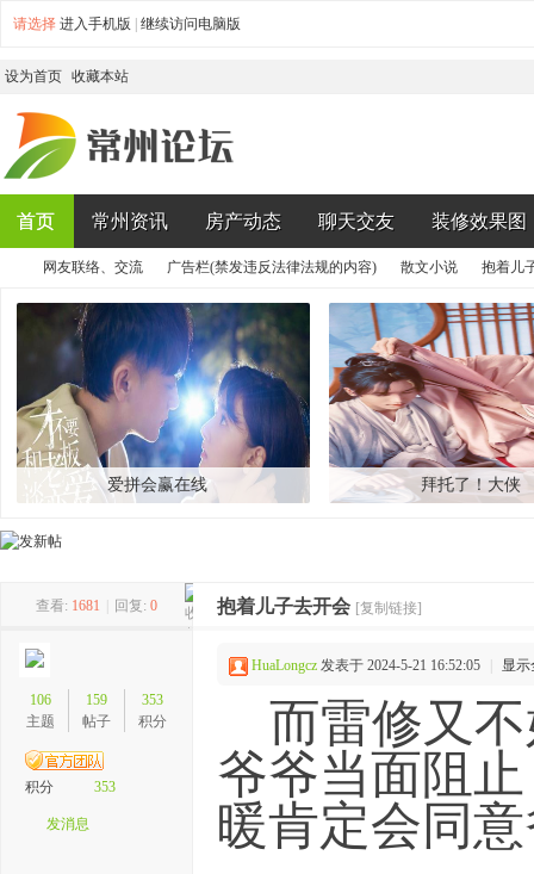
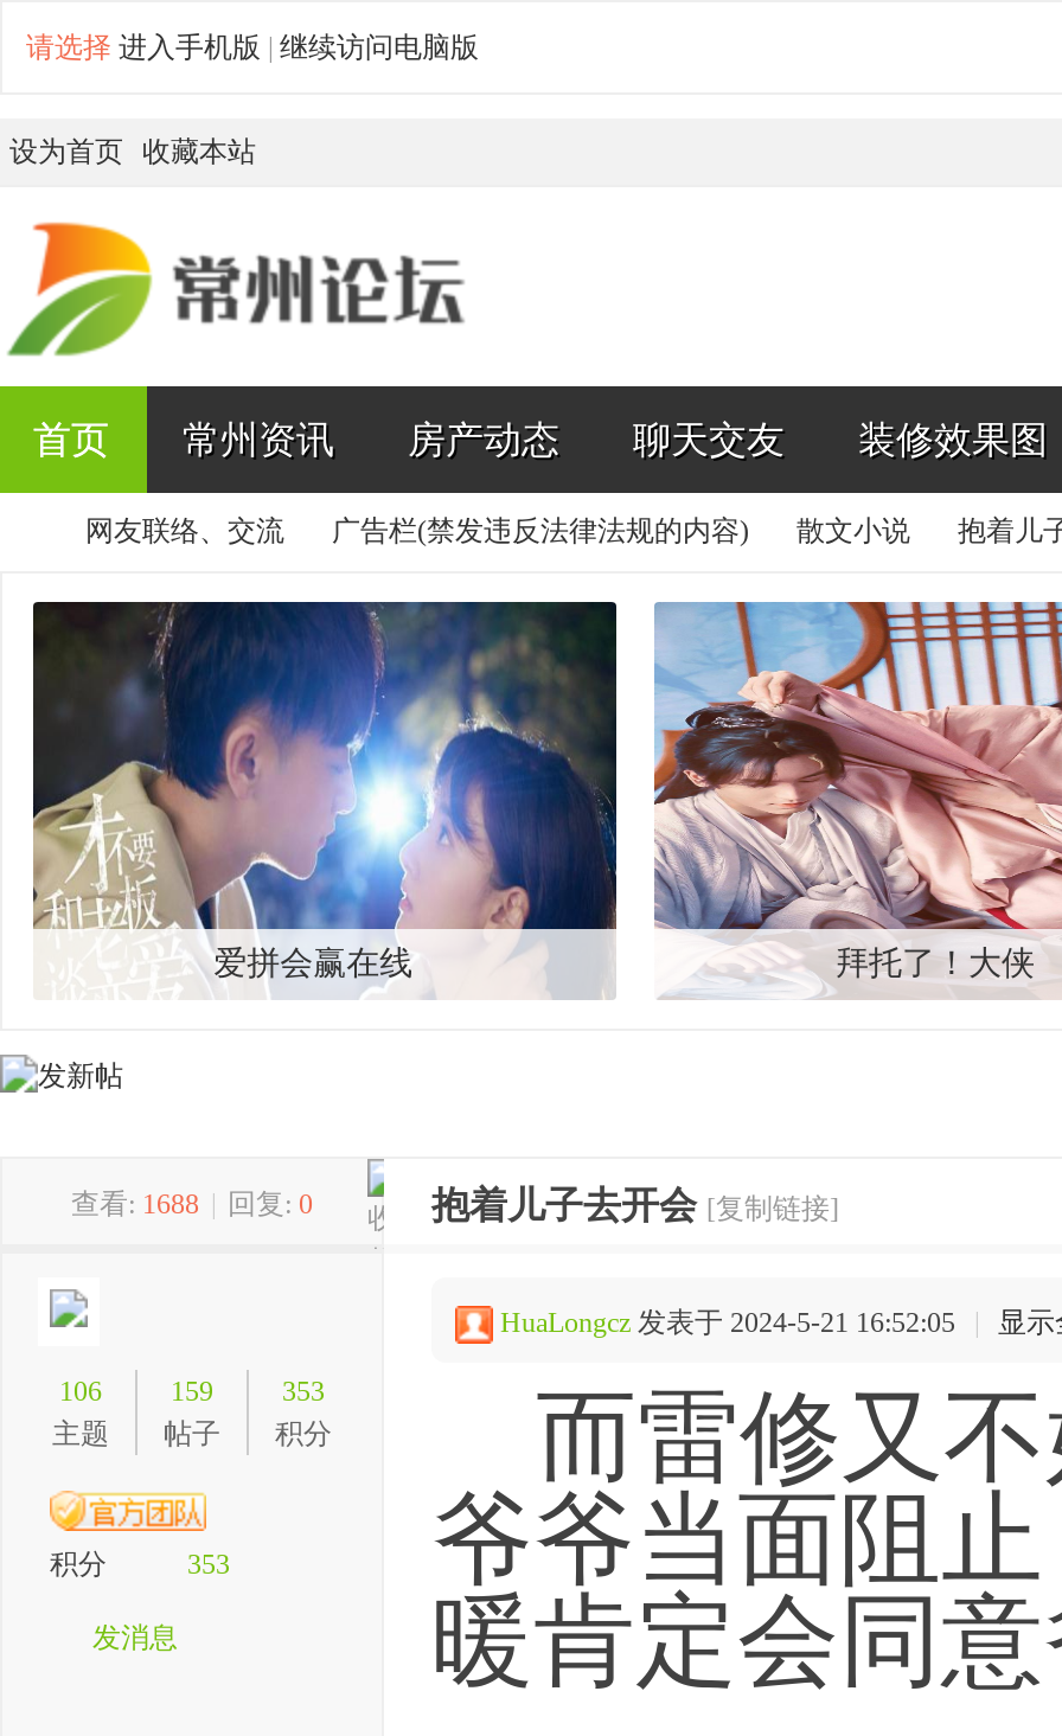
[36,597,100,614] 查看: 1681 -> [71,1187,199,1221] 查看: 1688

